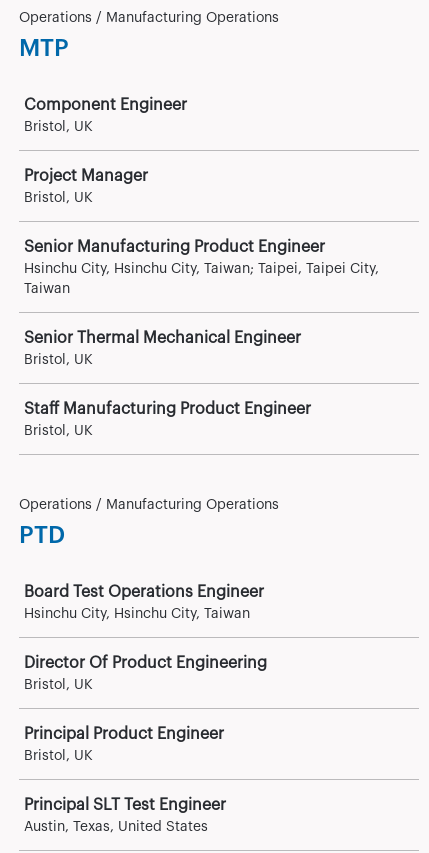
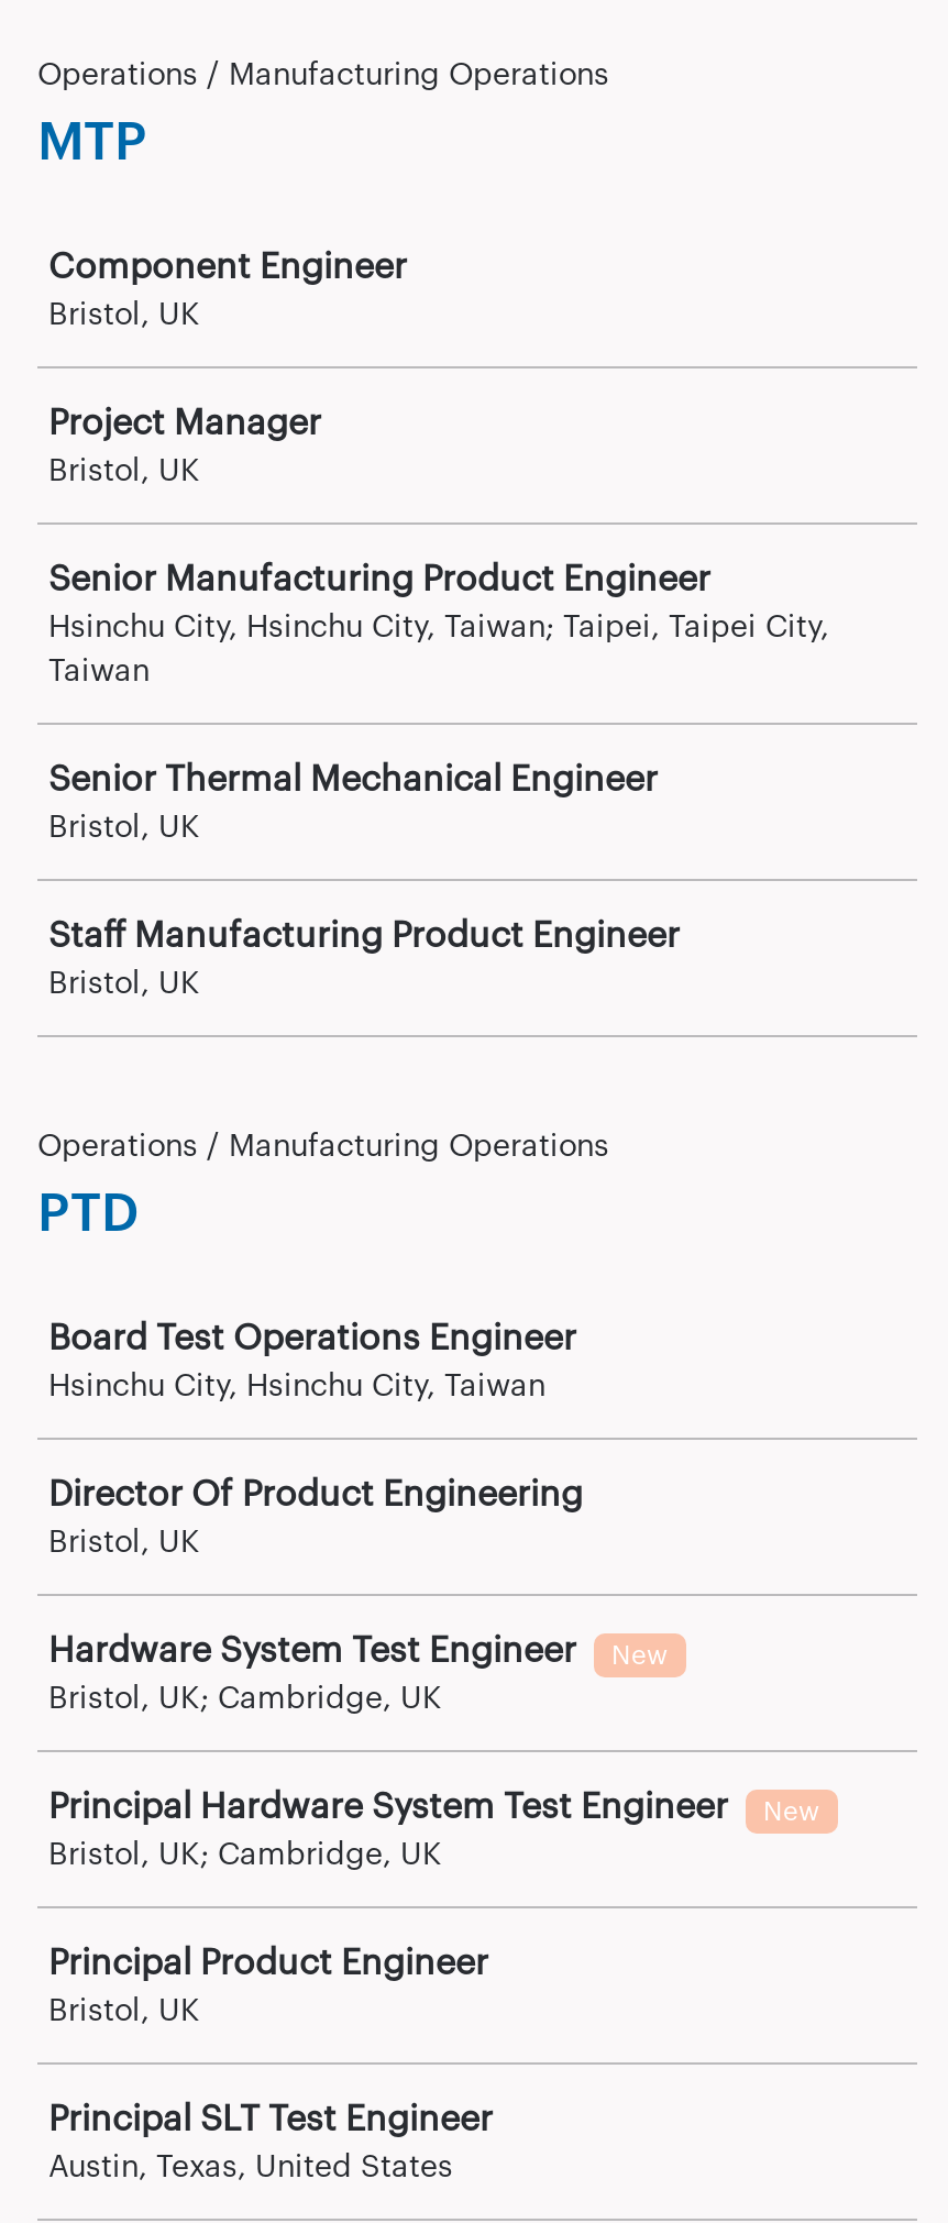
none -> [48,1633,820,1871] Hardware System Test Engineer | New | Bristol, UK; Cambridge, UK | Principal Hardware System Test Engineer | New | Bristol, UK; Cambridge, UK

